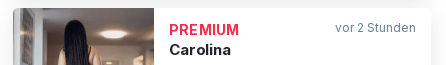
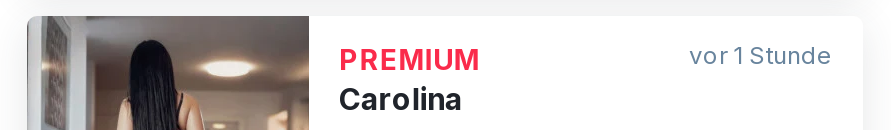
[335,20,416,35] vor 2 Stunden -> [689,40,833,70] vor 1 Stunde

